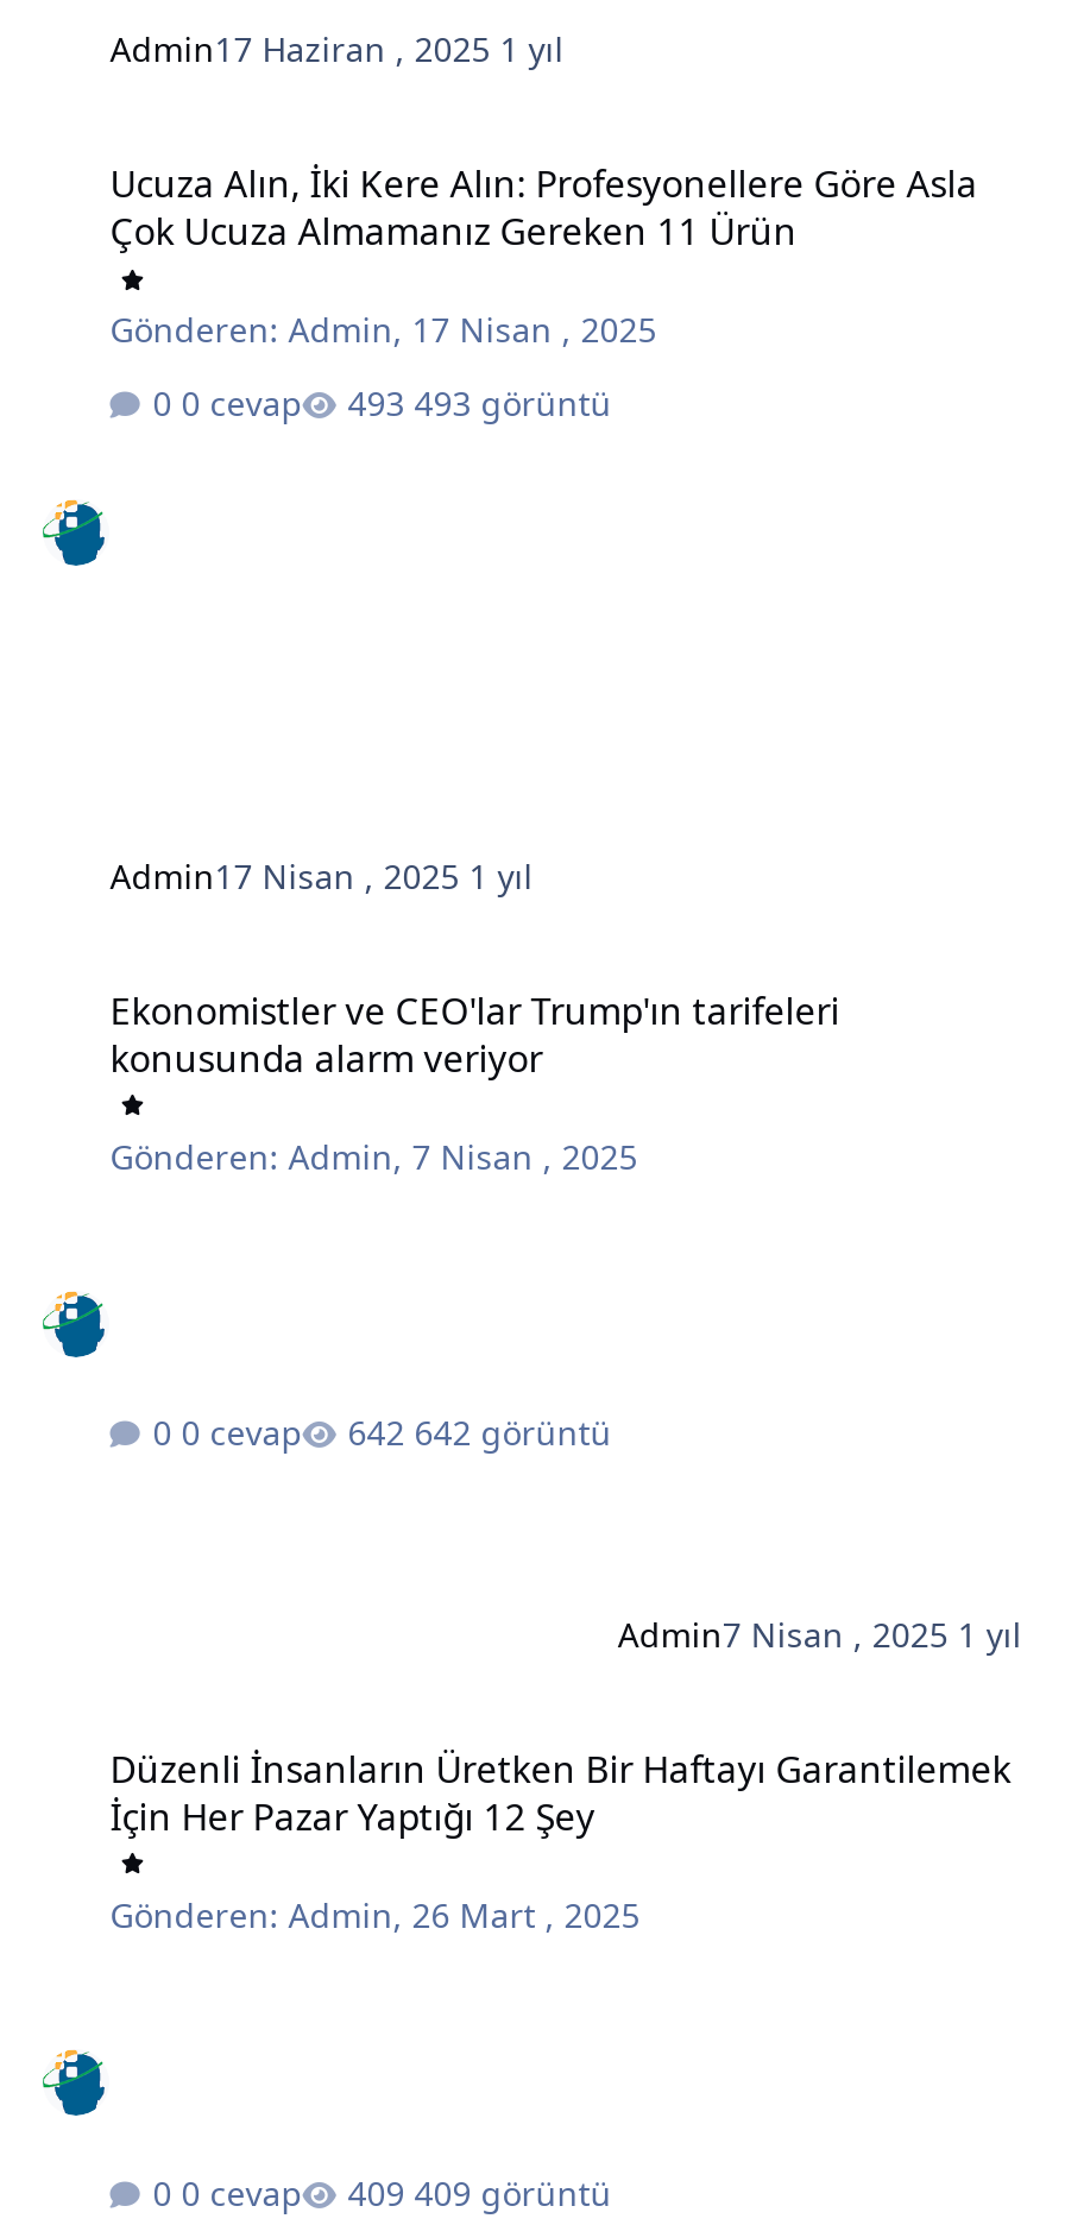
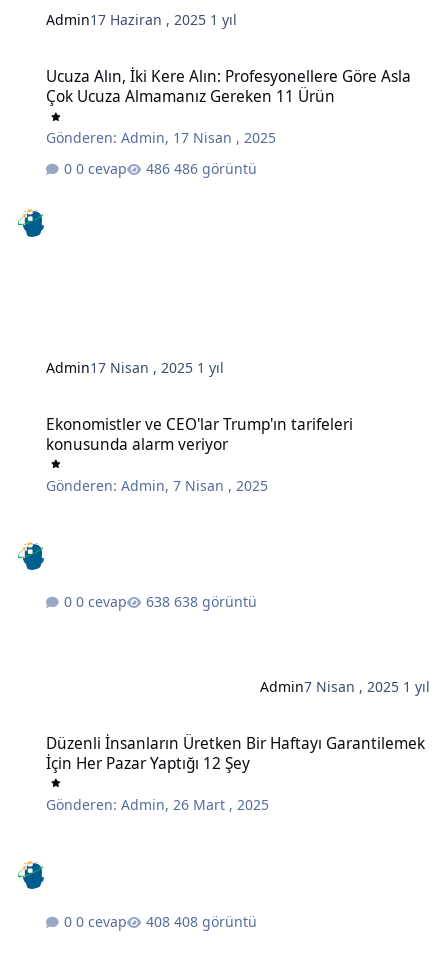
[414,381,611,426] 493 görüntü -> [174,159,257,178] 486 görüntü
[414,1410,611,1455] 642 görüntü -> [174,592,257,611] 638 görüntü
[414,2169,611,2215] 409 görüntü -> [174,912,257,931] 408 görüntü

